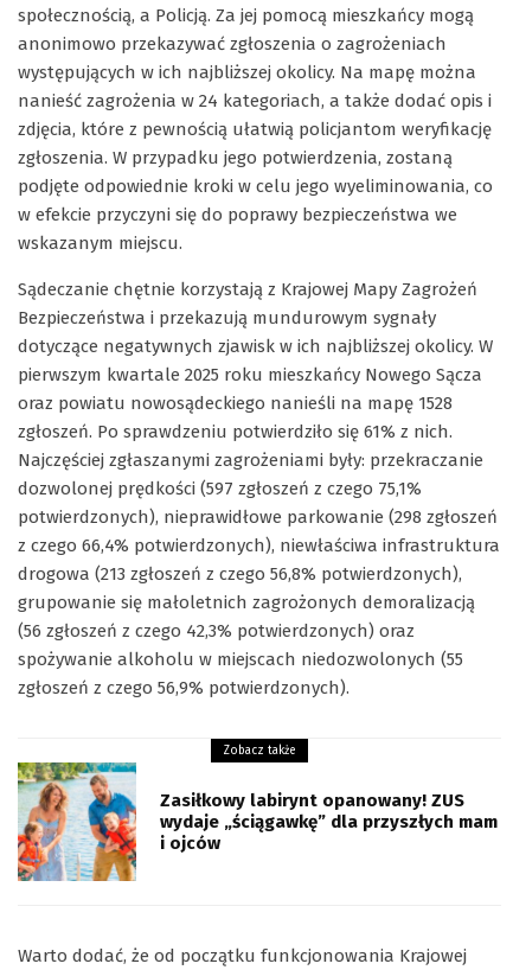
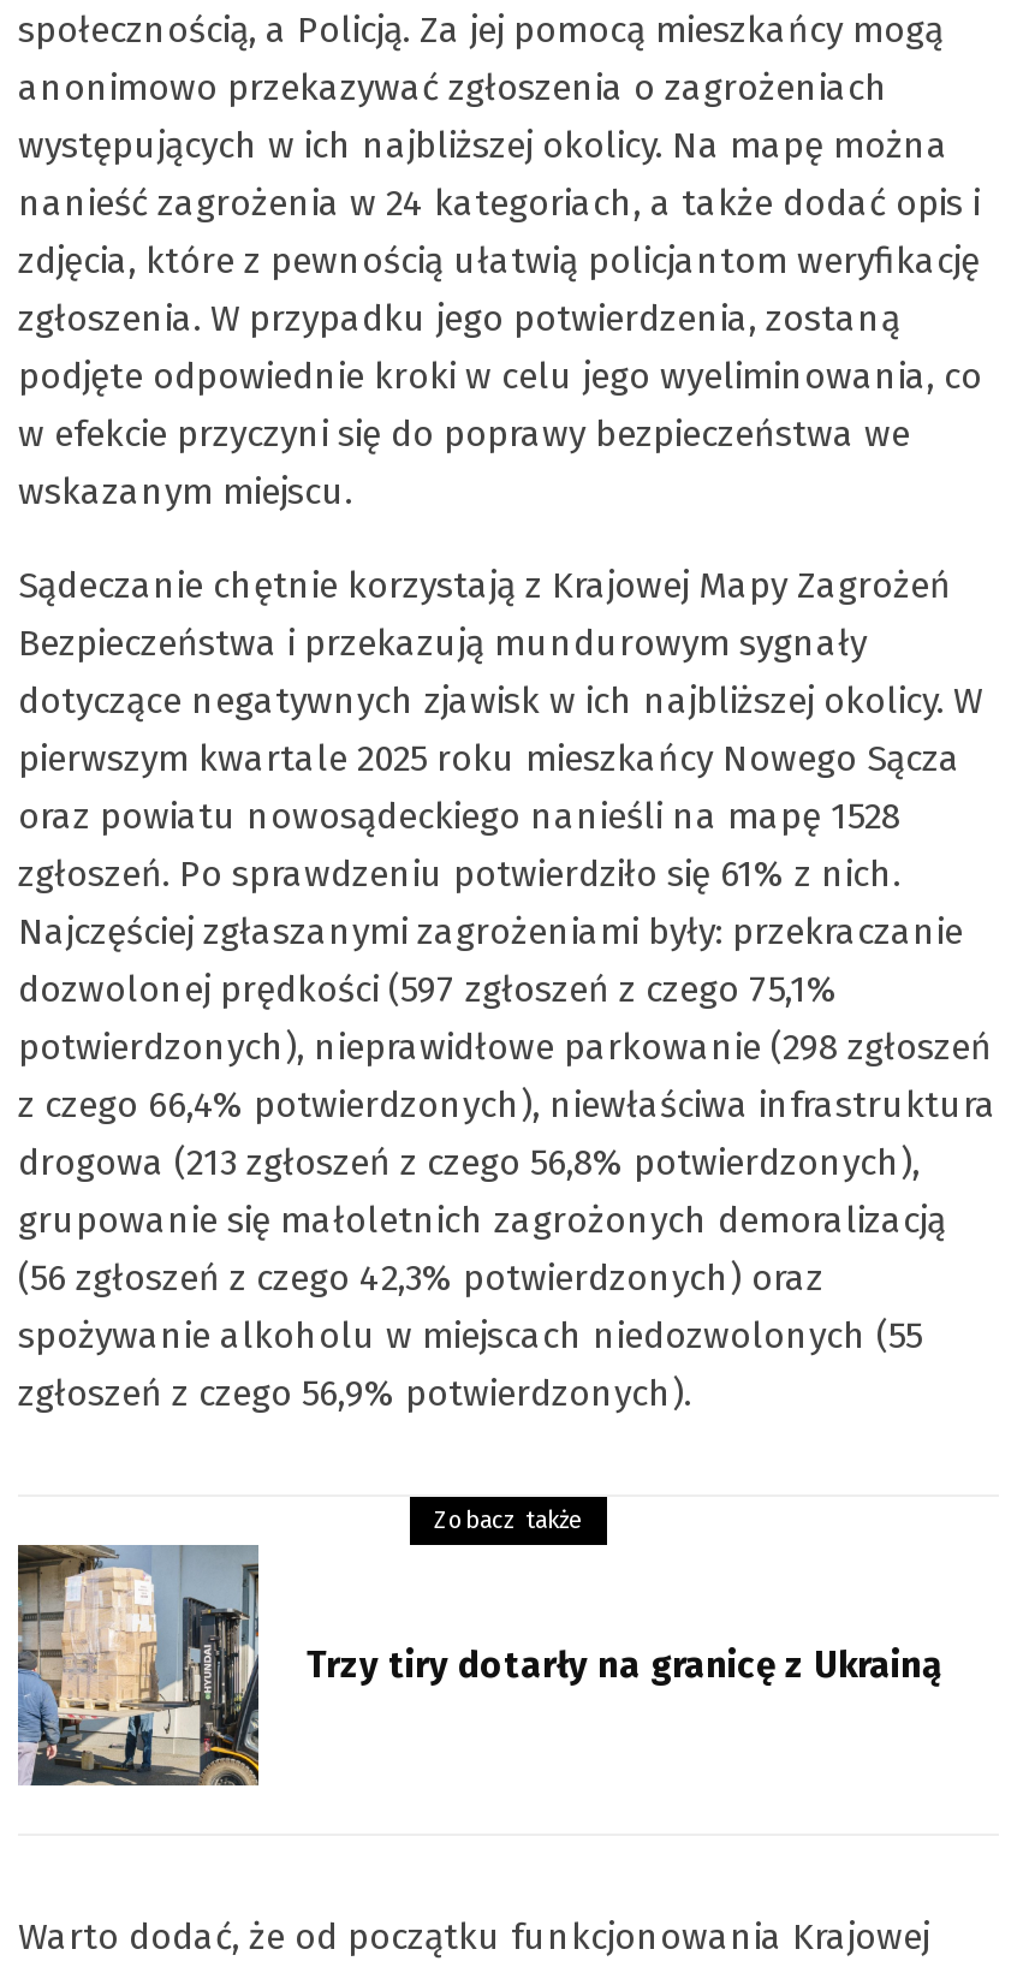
[17,761,498,882] [image] | Zasiłkowy labirynt opanowany! ZUS | wydaje „ściągawkę” dla przyszłych mam | i ojców -> [16,1541,941,1789] [image] | Trzy tiry dotarły na granicę z Ukrainą

